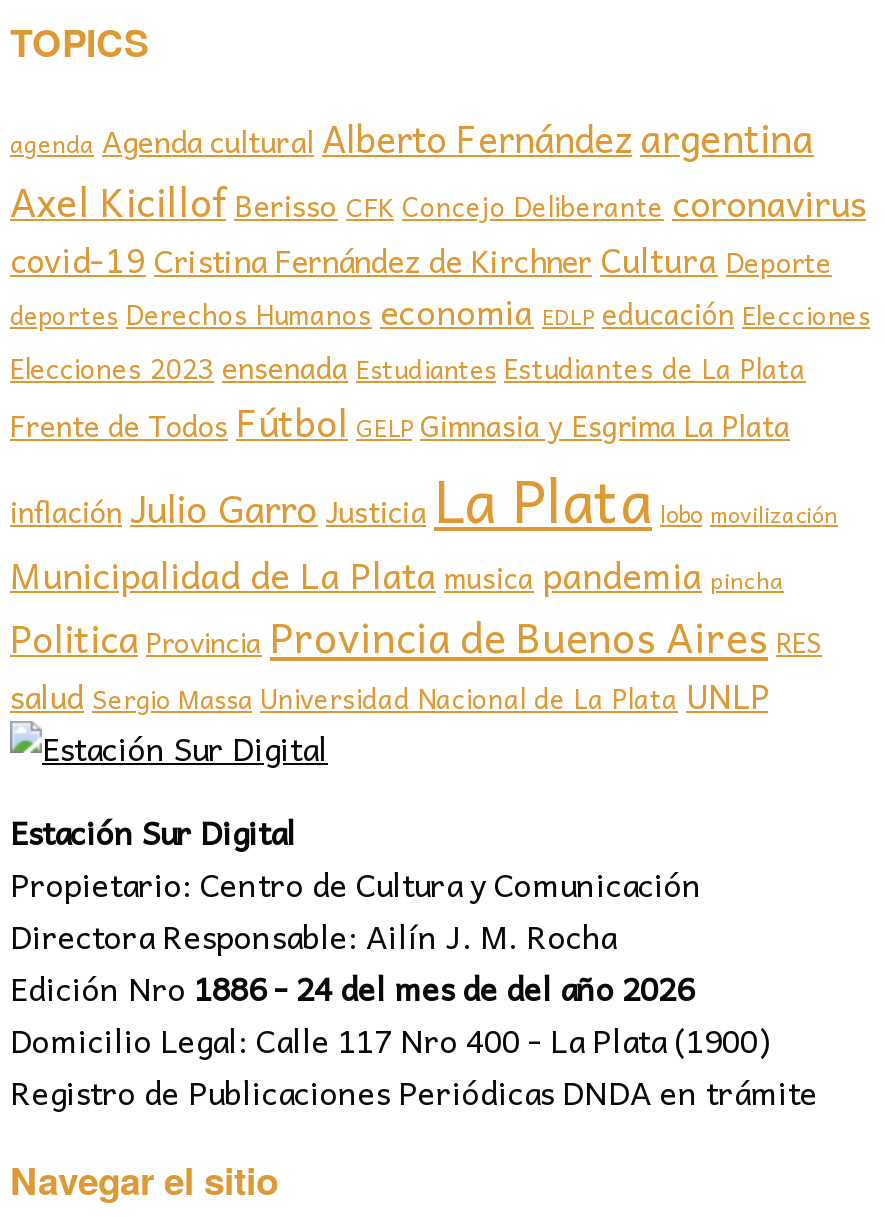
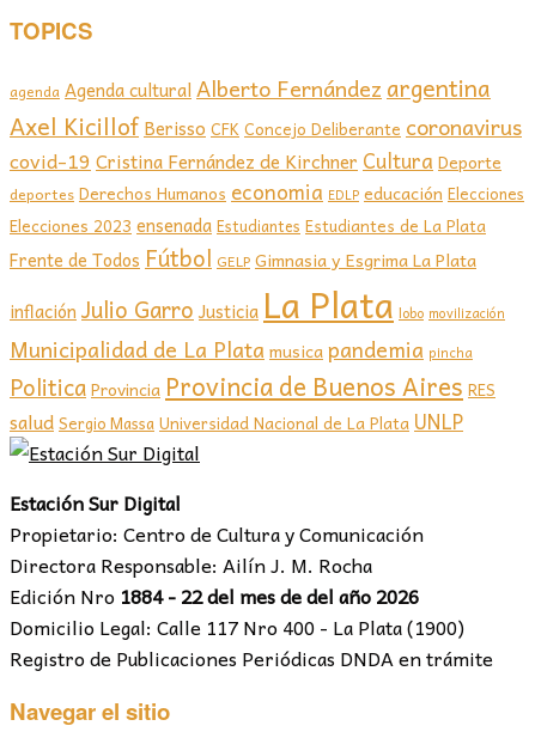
[10,960,694,1012] Edición Nro 1886 - 24 del mes de del año 2026 -> [10,580,419,611] Edición Nro 1884 - 22 del mes de del año 2026

